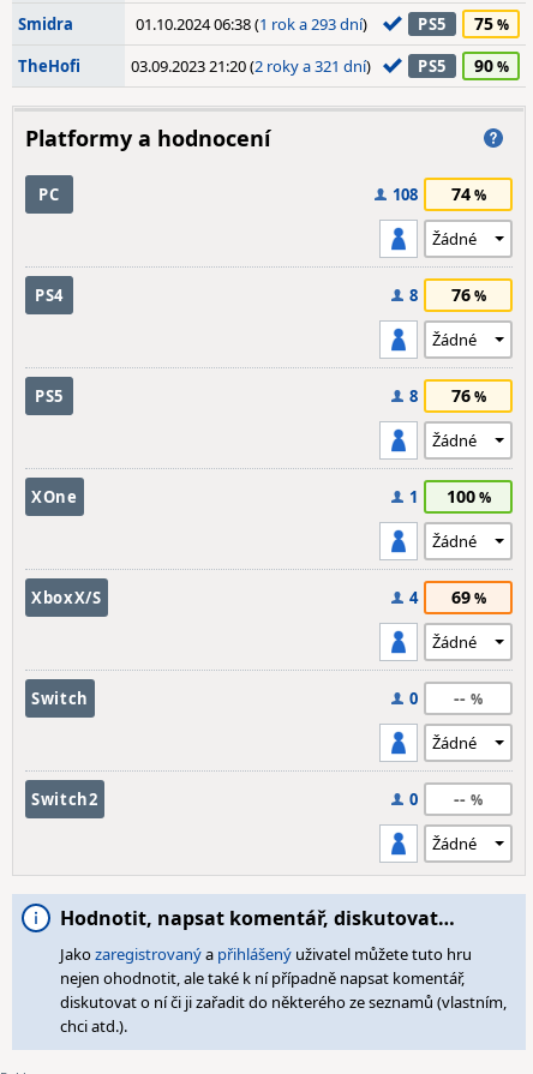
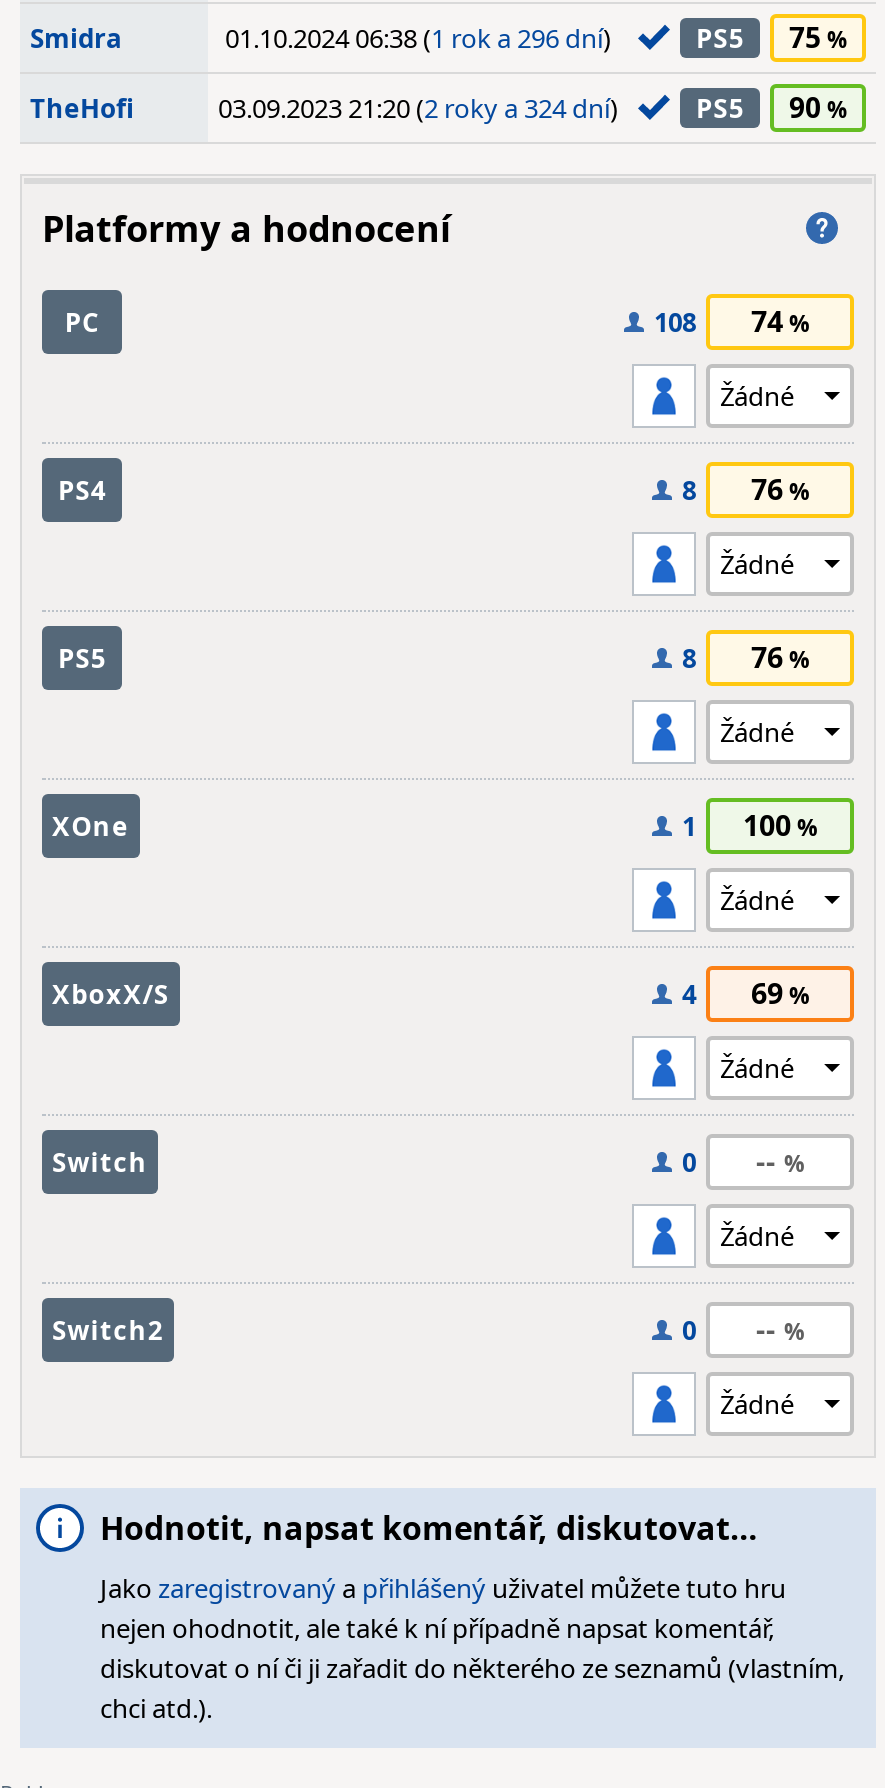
[135,13,367,35] 01.10.2024 06:38 (1 rok a 293 dní) -> [225,20,611,56] 01.10.2024 06:38 (1 rok a 296 dní)
[131,55,371,77] 03.09.2023 21:20 (2 roky a 321 dní) -> [218,90,618,126] 03.09.2023 21:20 (2 roky a 324 dní)

